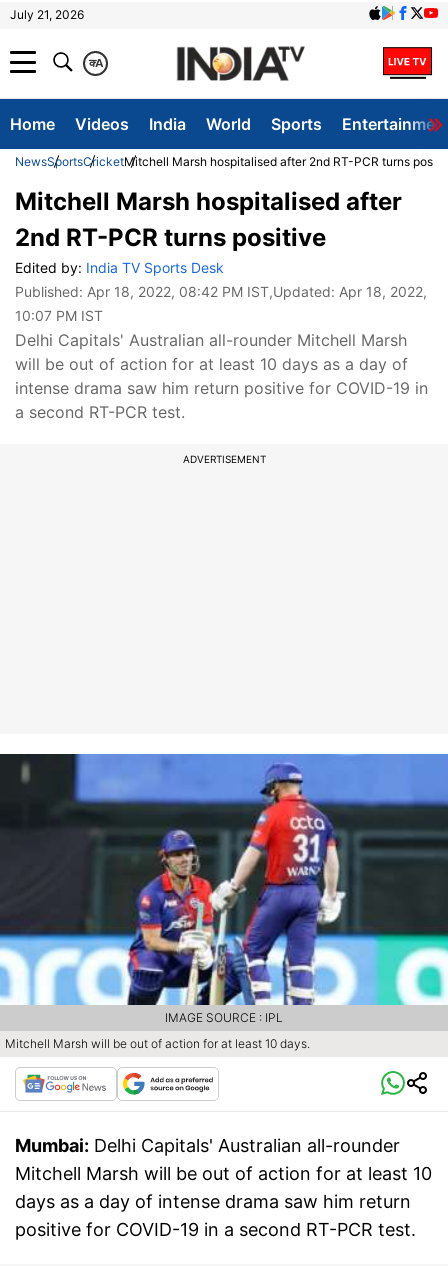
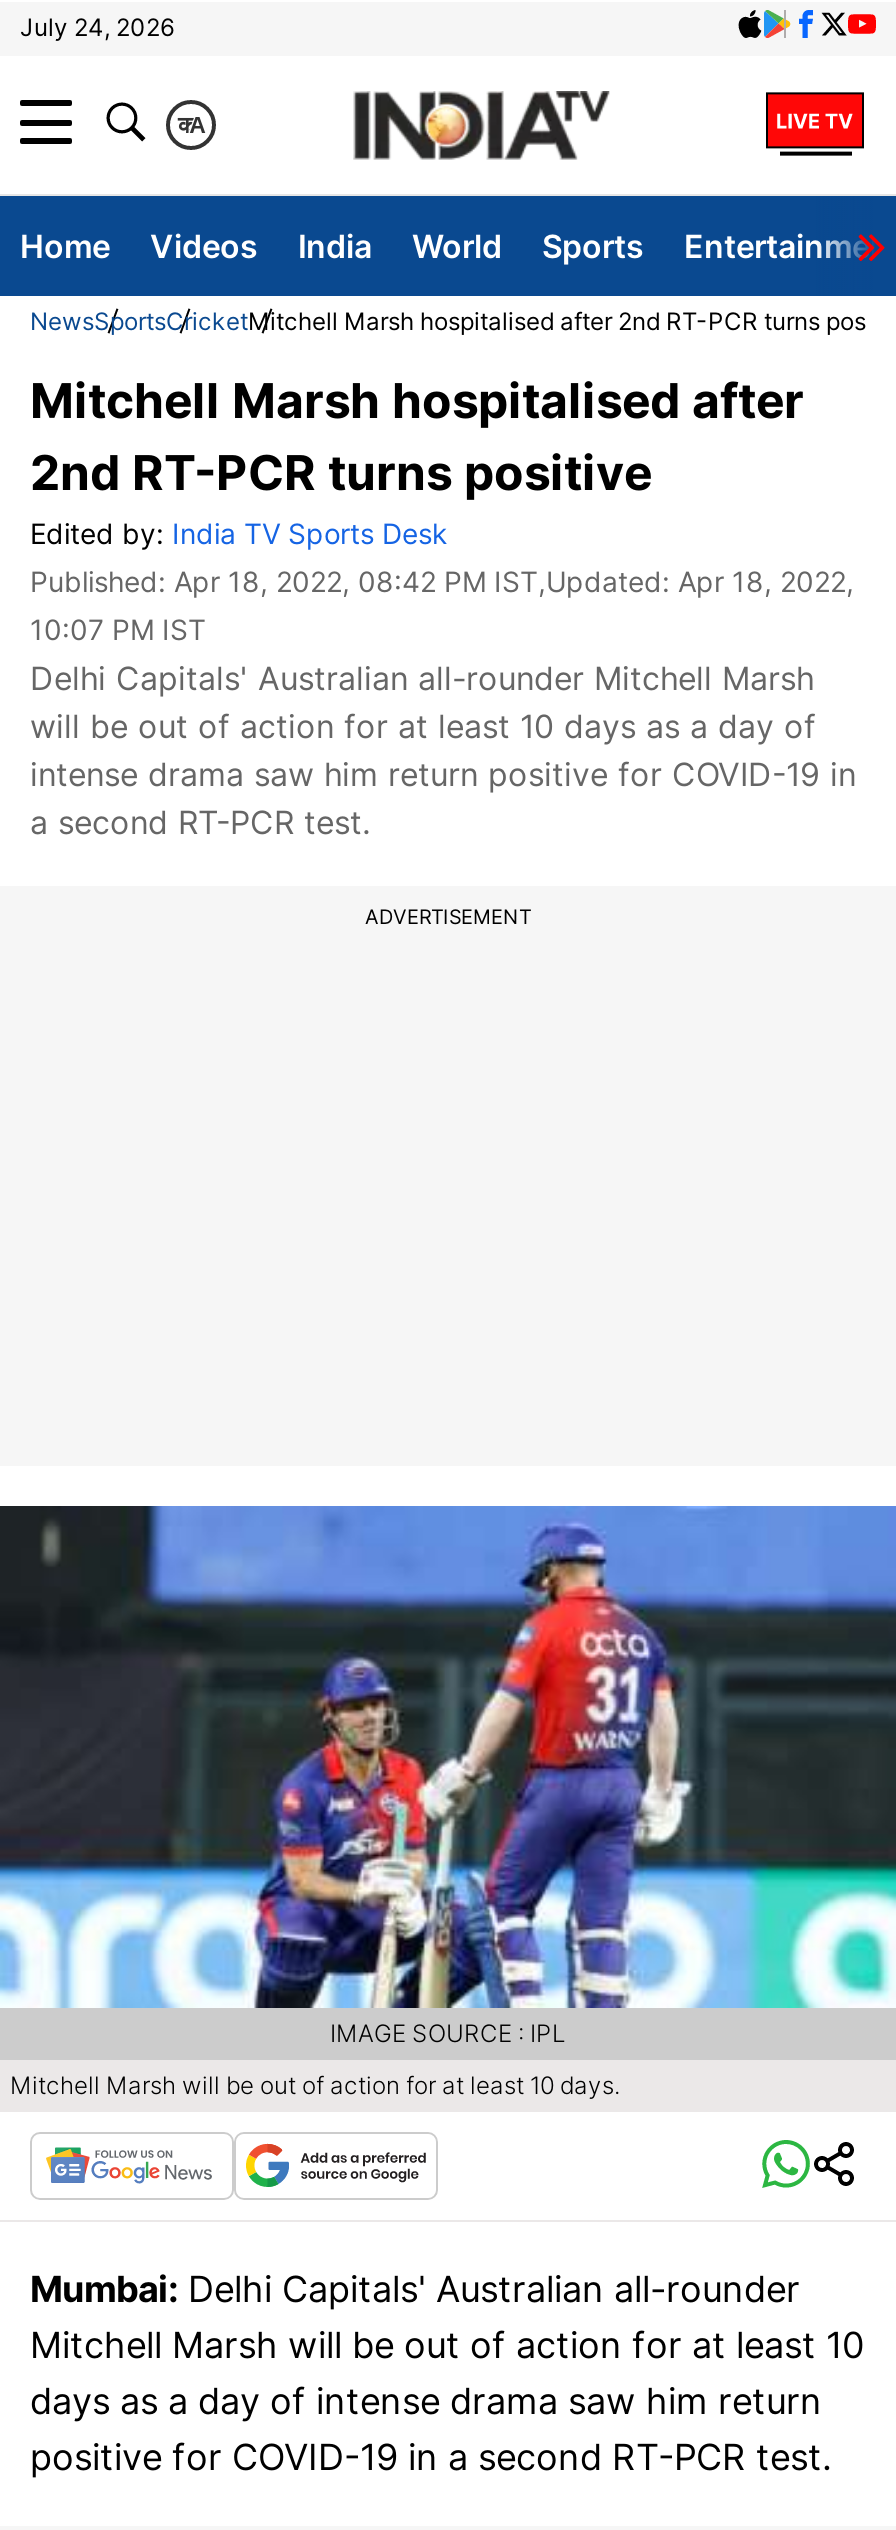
[10,7,84,22] July 21, 2026 -> [20,12,174,42] July 24, 2026

